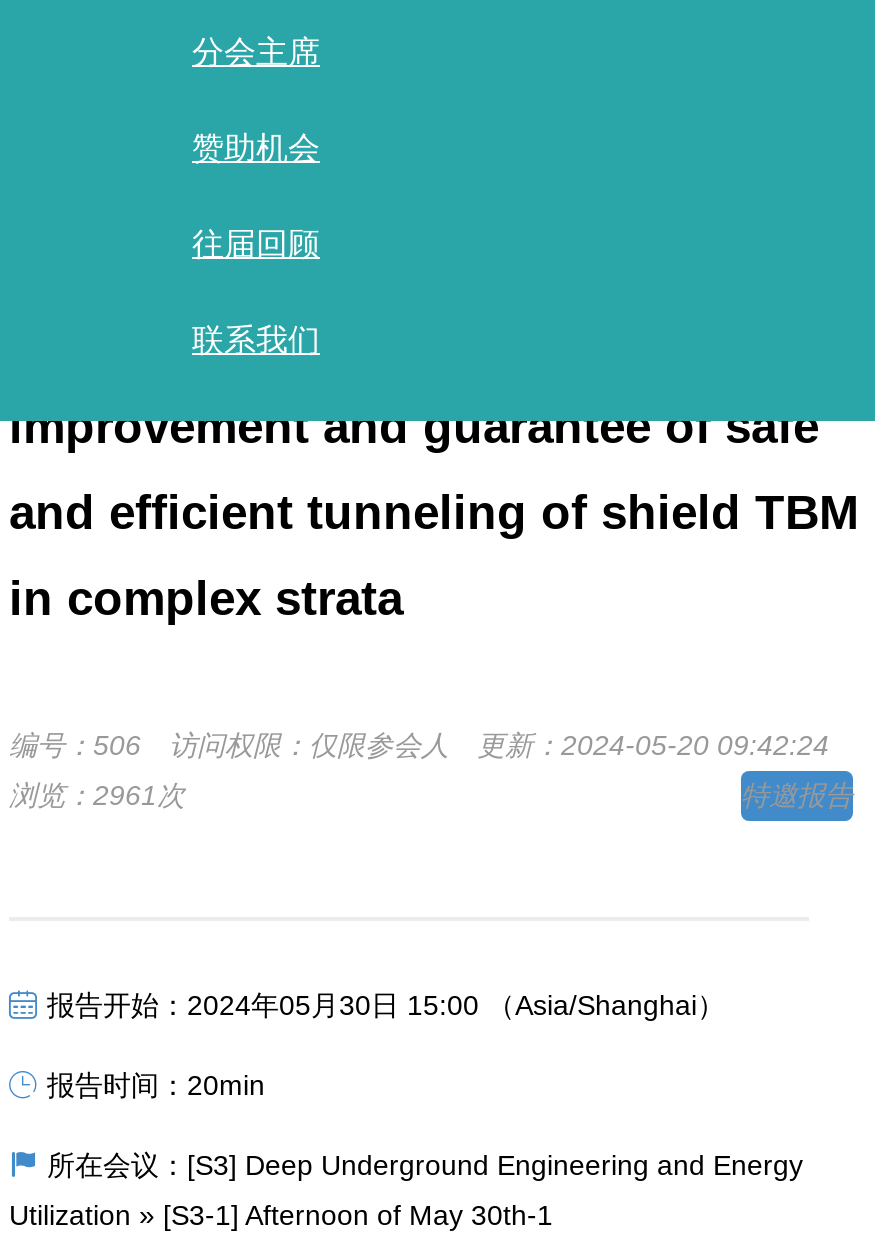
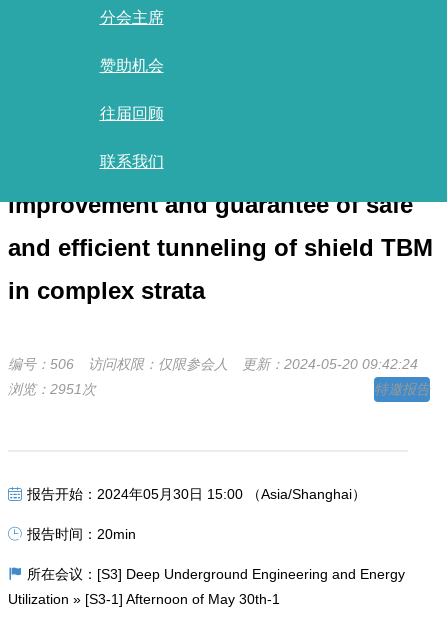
[9,779,185,811] 浏览：2961次 -> [8,381,96,397] 浏览：2951次

